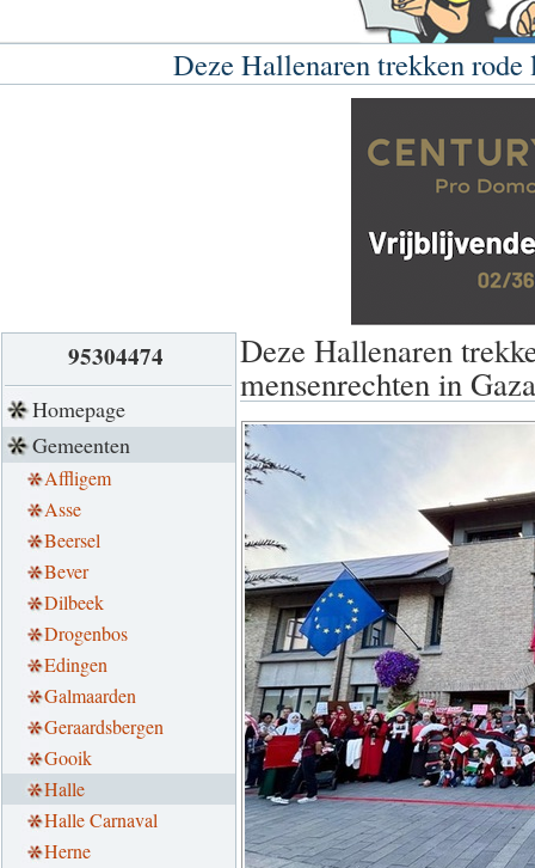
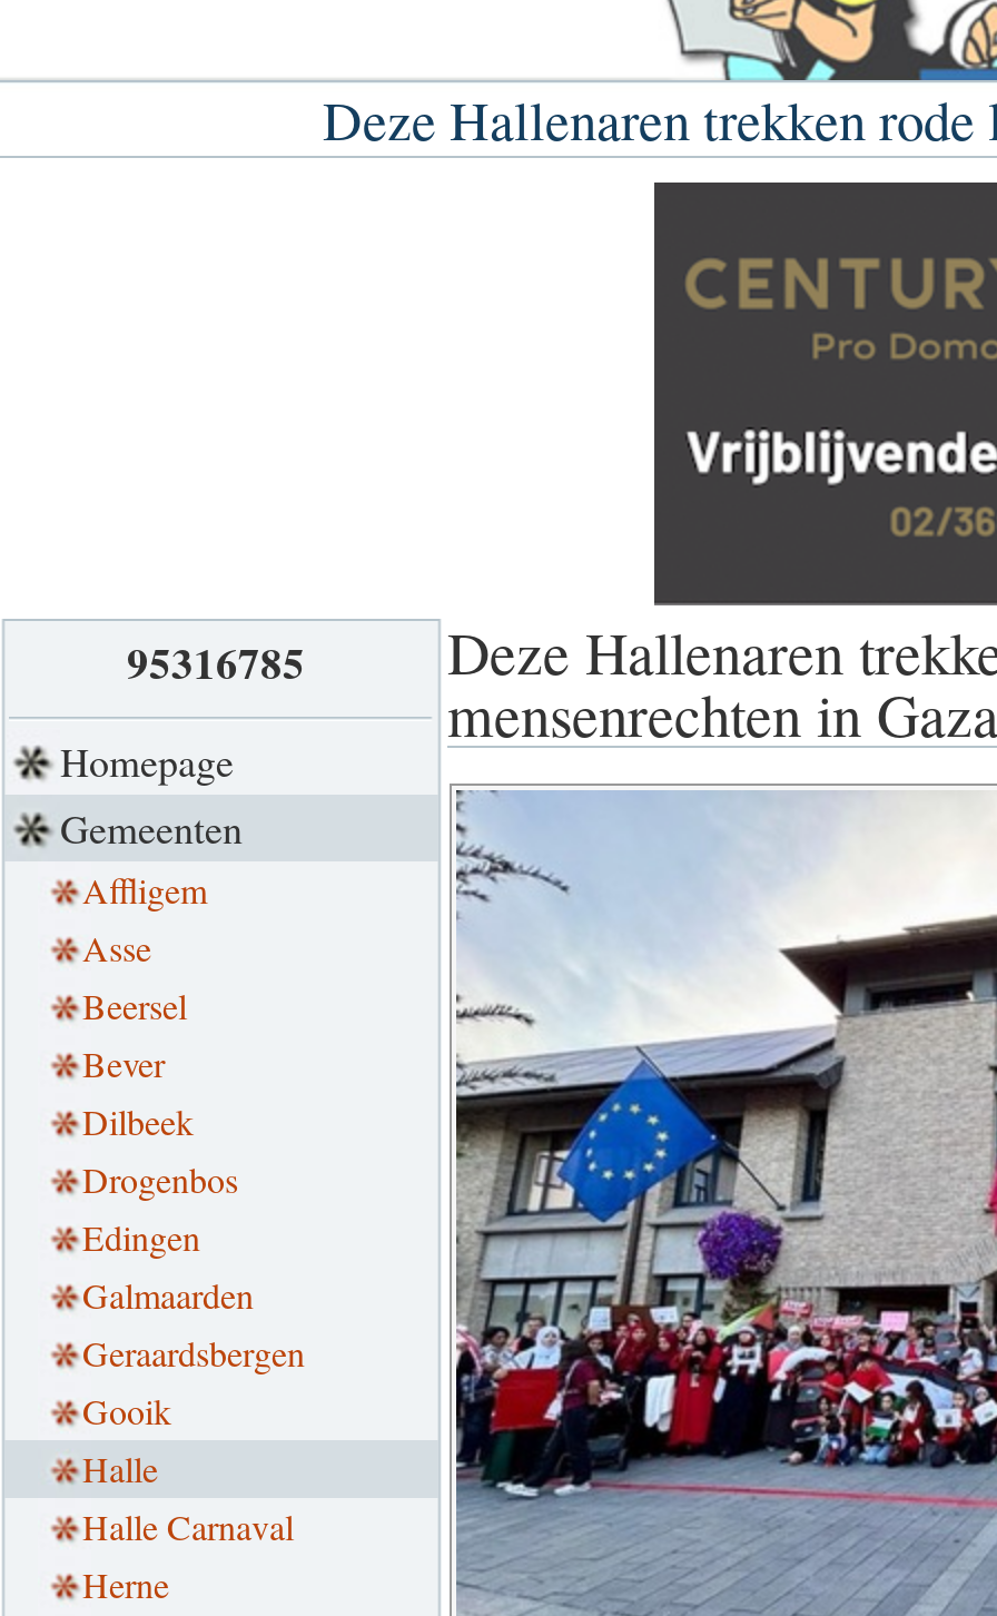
[68,340,164,372] 95304474 -> [127,632,305,692] 95316785

